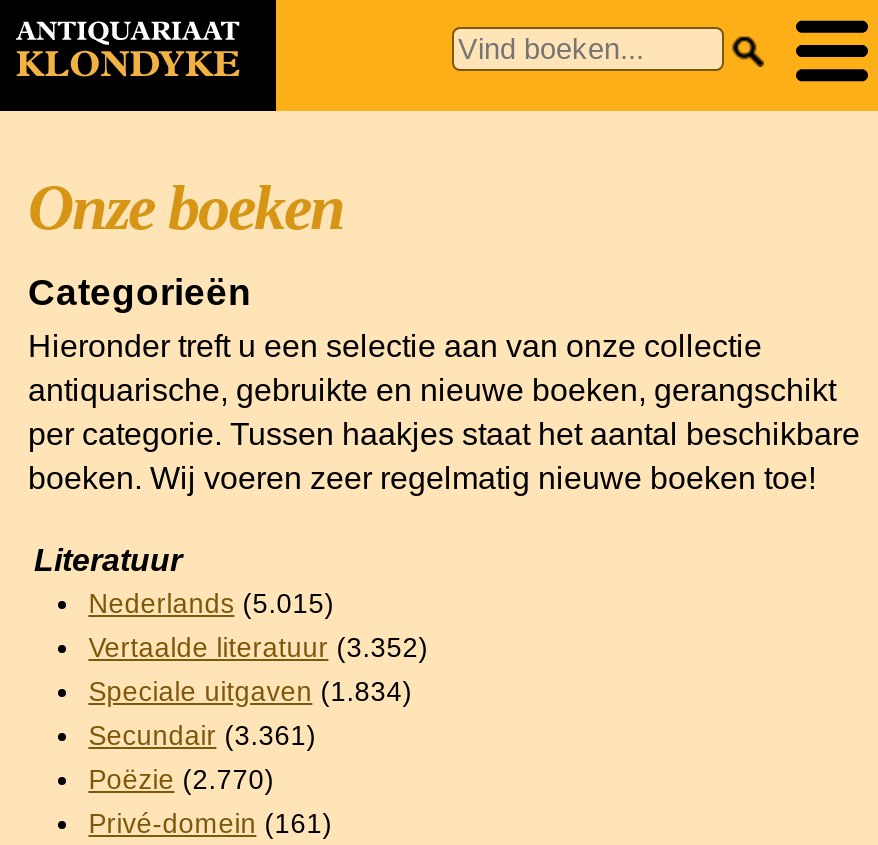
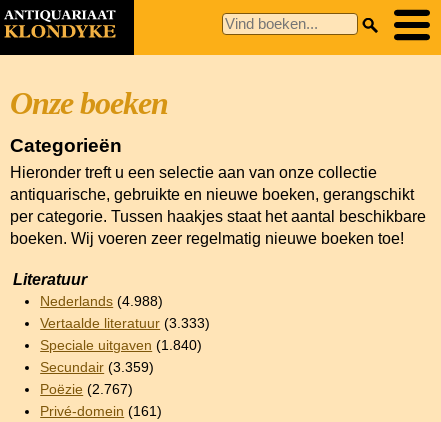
[88,588,334,618] Nederlands (5.015) -> [40,294,163,309] Nederlands (4.988)
[88,632,428,662] Vertaalde literatuur (3.352) -> [40,316,210,331] Vertaalde literatuur (3.333)
[88,676,412,706] Speciale uitgaven (1.834) -> [40,338,202,353] Speciale uitgaven (1.840)
[88,720,316,750] Secundair (3.361) -> [40,360,154,375] Secundair (3.359)
[88,764,274,794] Poëzie (2.770) -> [40,382,133,397] Poëzie (2.767)

